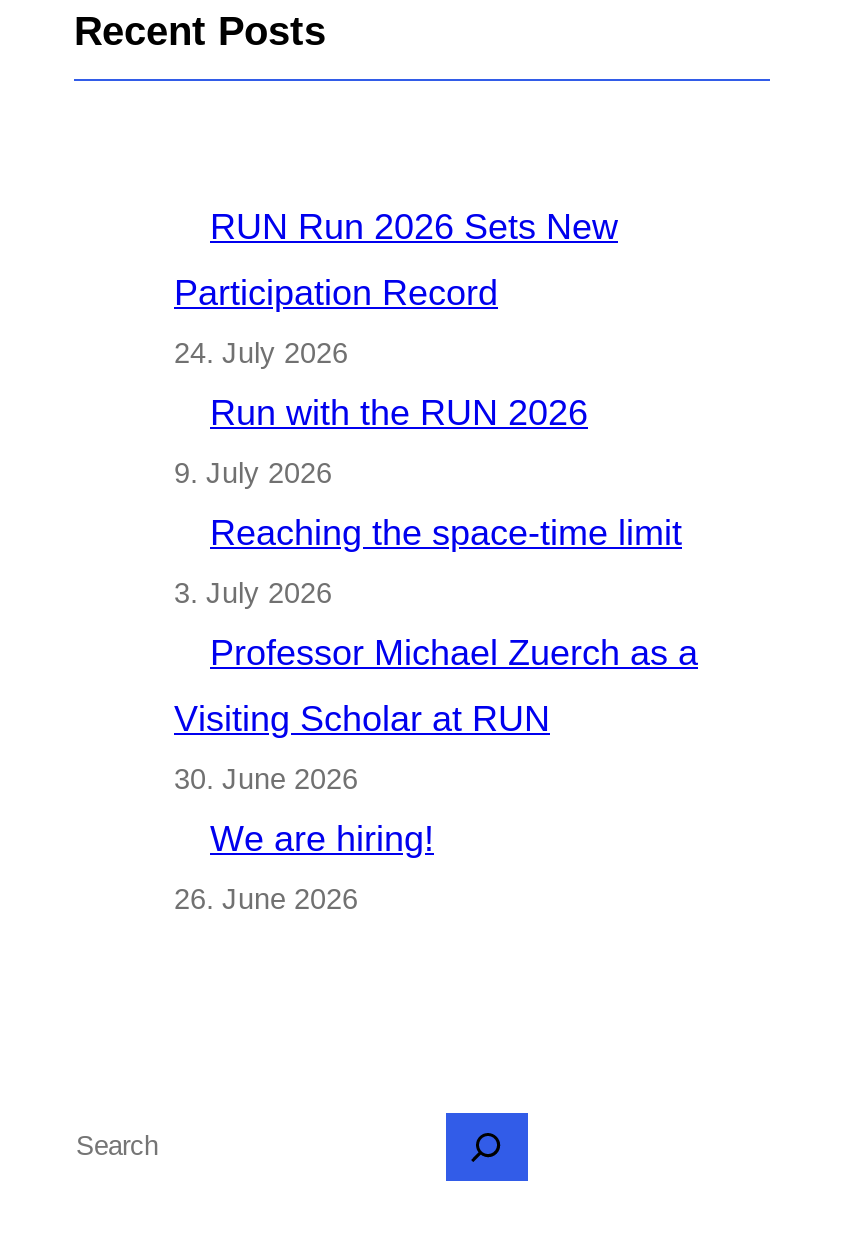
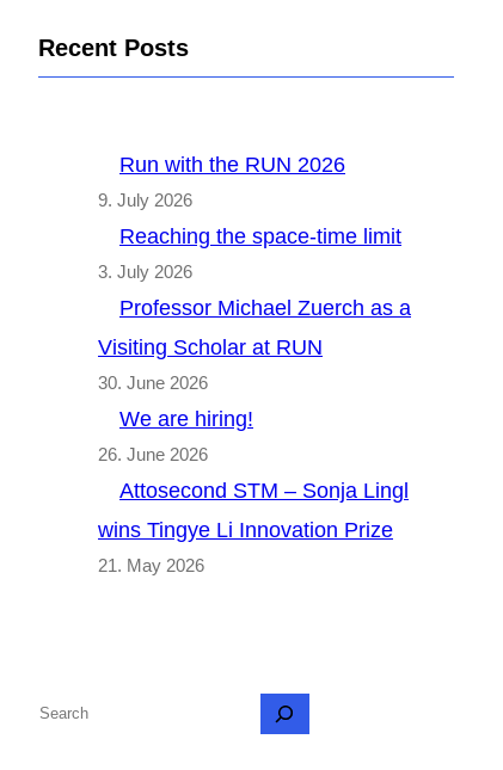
[174,207,618,369] RUN Run 2026 Sets New | Participation Record | 24. July 2026 -> none
moved [174,393,698,915] -> [98,153,411,464]: Run with the RUN 2026 | 9. July 2026 | Reaching the space-time limit | ... | We are hiring! | 26. June 2026
none -> [98,479,409,575] Attosecond STM – Sonja Lingl | wins Tingye Li Innovation Prize | 21. May 2026

